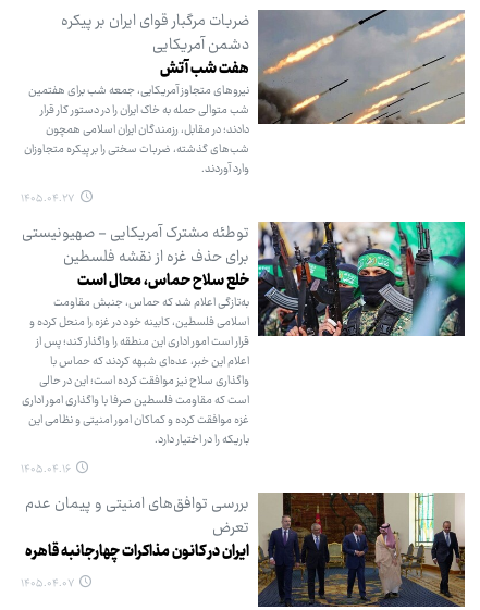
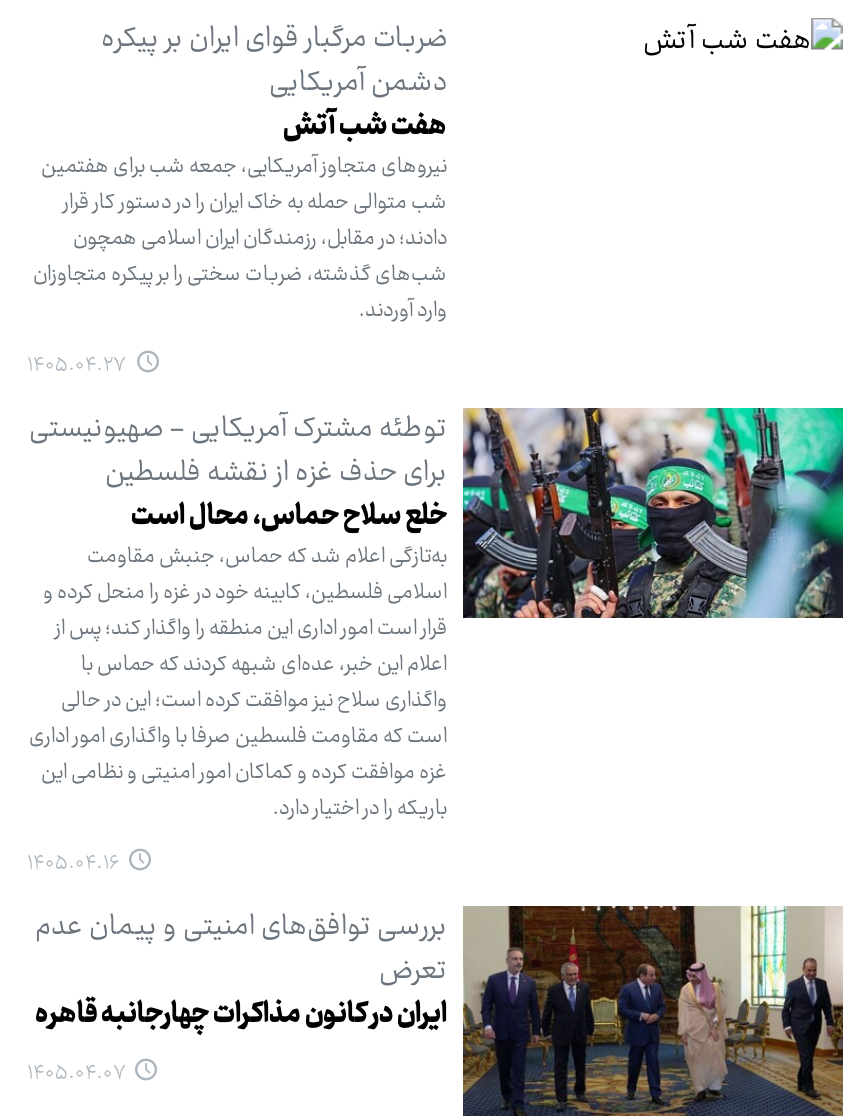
[257,9,466,125] [image] -> none

